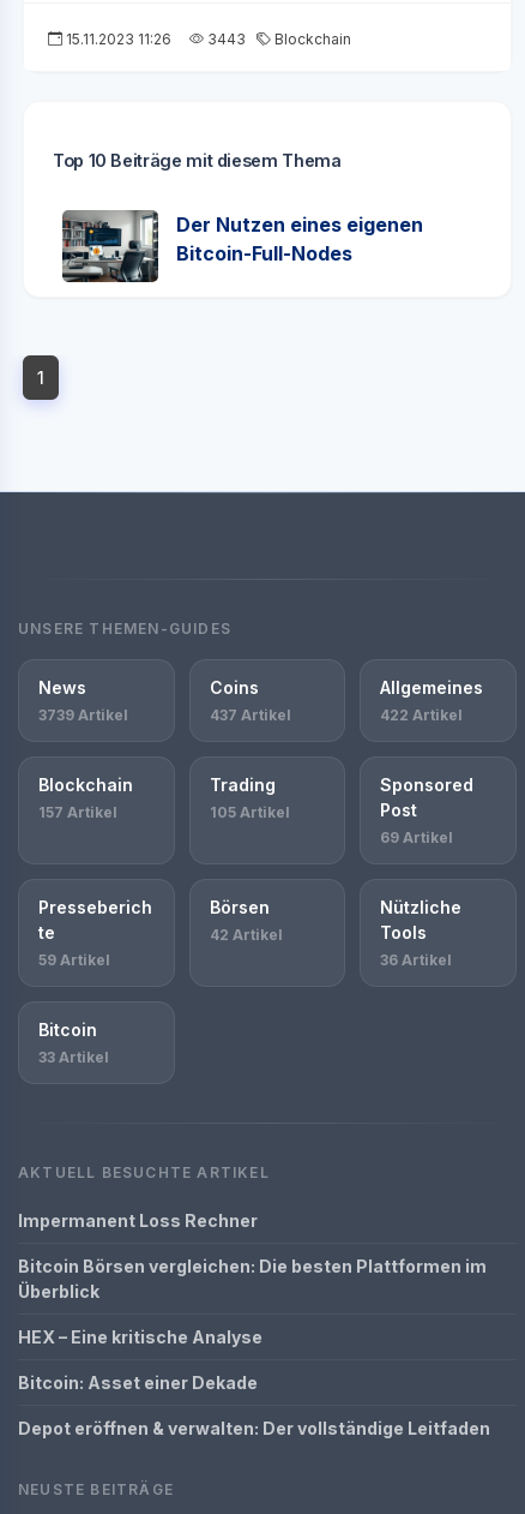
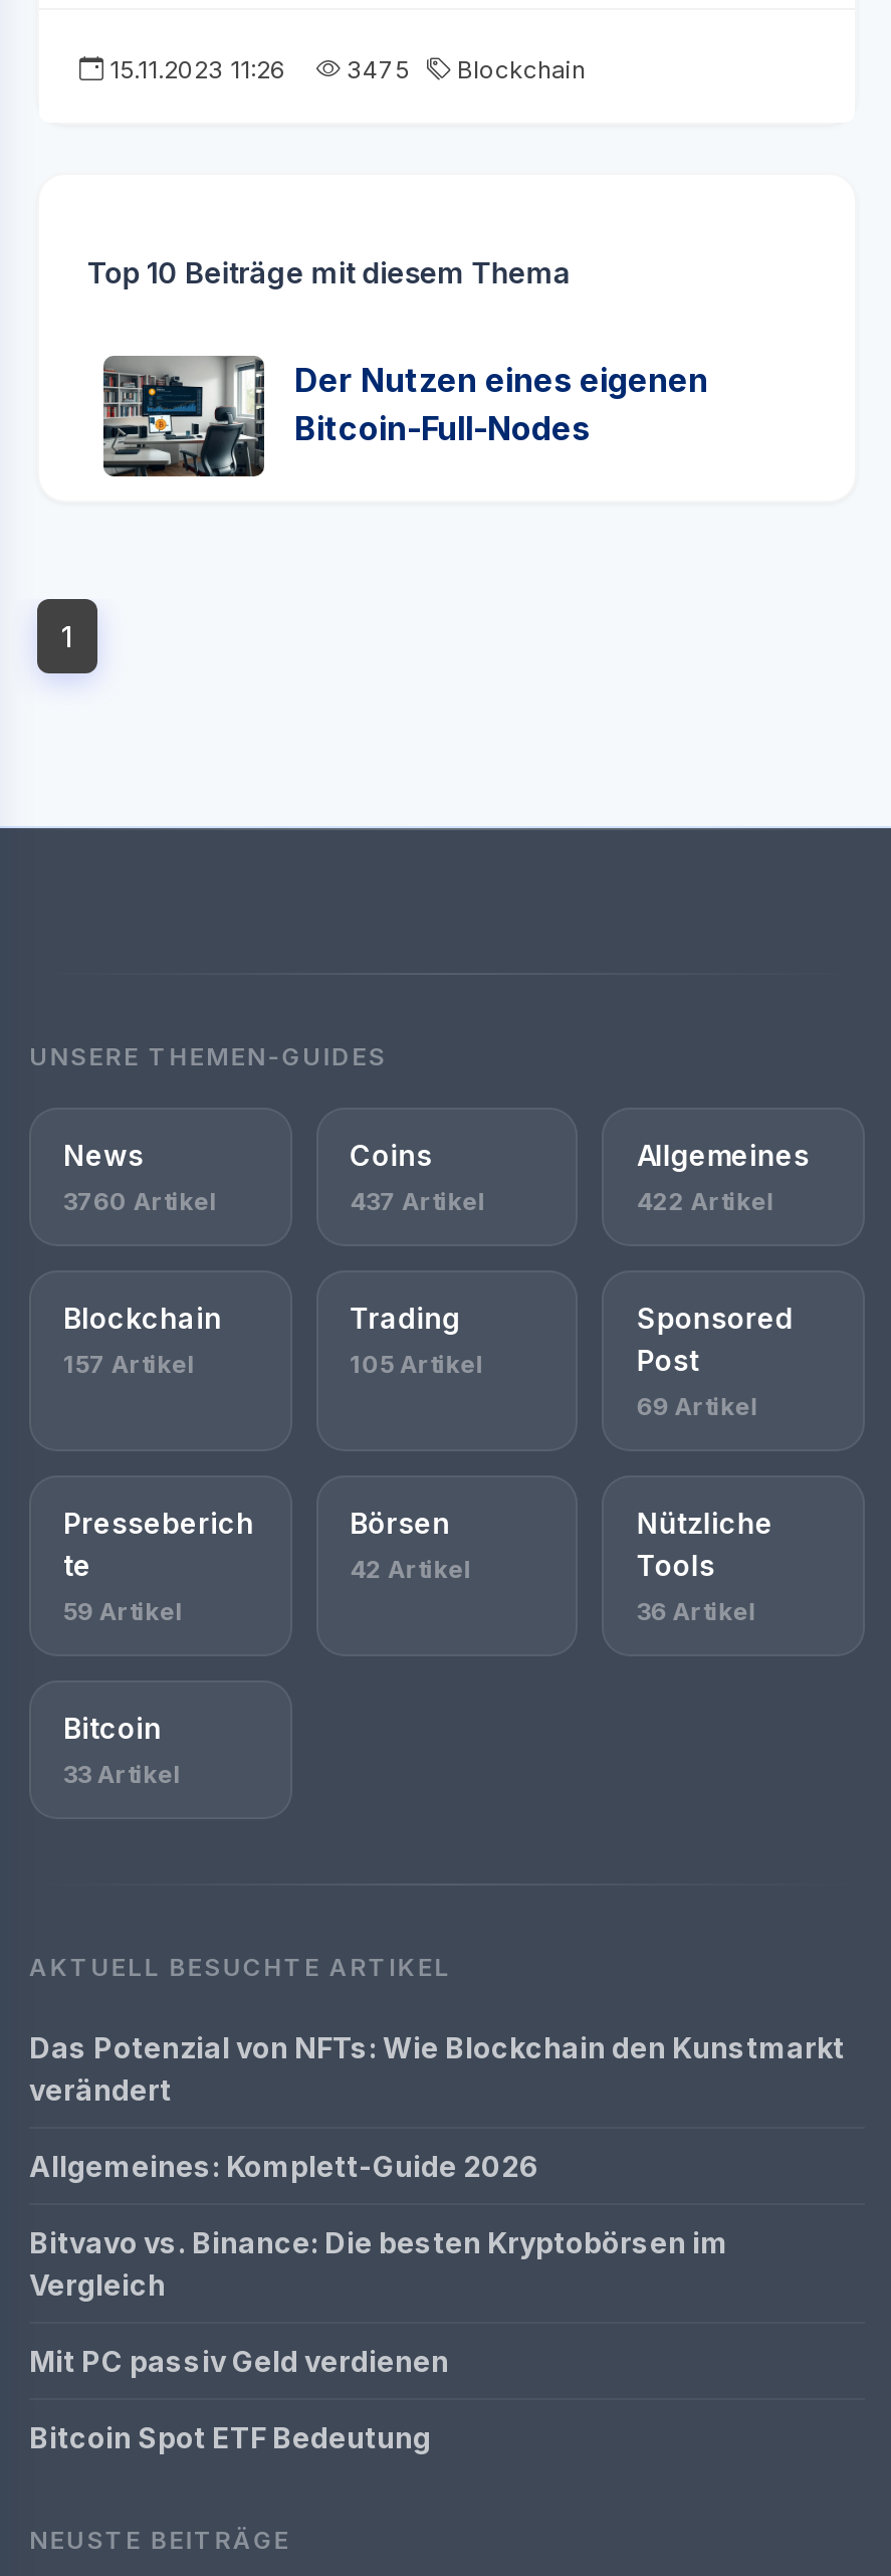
[62,30,351,48] 15.11.2023 11:26 3443 Blockchain -> [103,54,586,84] 15.11.2023 11:26 3475 Blockchain
[38,706,128,724] 3739 Artikel -> [63,1186,218,1216] 3760 Artikel
[18,1210,258,1230] Impermanent Loss Rechner -> [29,2030,845,2106] Das Potenzial von NFTs: Wie Blockchain den Kunstmarkt | verändert
[18,1256,487,1301] Bitcoin Börsen vergleichen: Die besten Plattformen im | Überblick -> [29,2148,539,2183] Allgemeines: Komplett-Guide 2026
[18,1326,262,1347] HEX – Eine kritische Analyse -> [29,2225,728,2301] Bitvavo vs. Binance: Die besten Kryptobörsen im | Vergleich
[18,1372,258,1392] Bitcoin: Asset einer Dekade -> [29,2343,449,2378] Mit PC passiv Geld verdienen
[18,1418,490,1438] Depot eröffnen & verwalten: Der vollständige Leitfaden -> [29,2420,431,2454] Bitcoin Spot ETF Bedeutung

